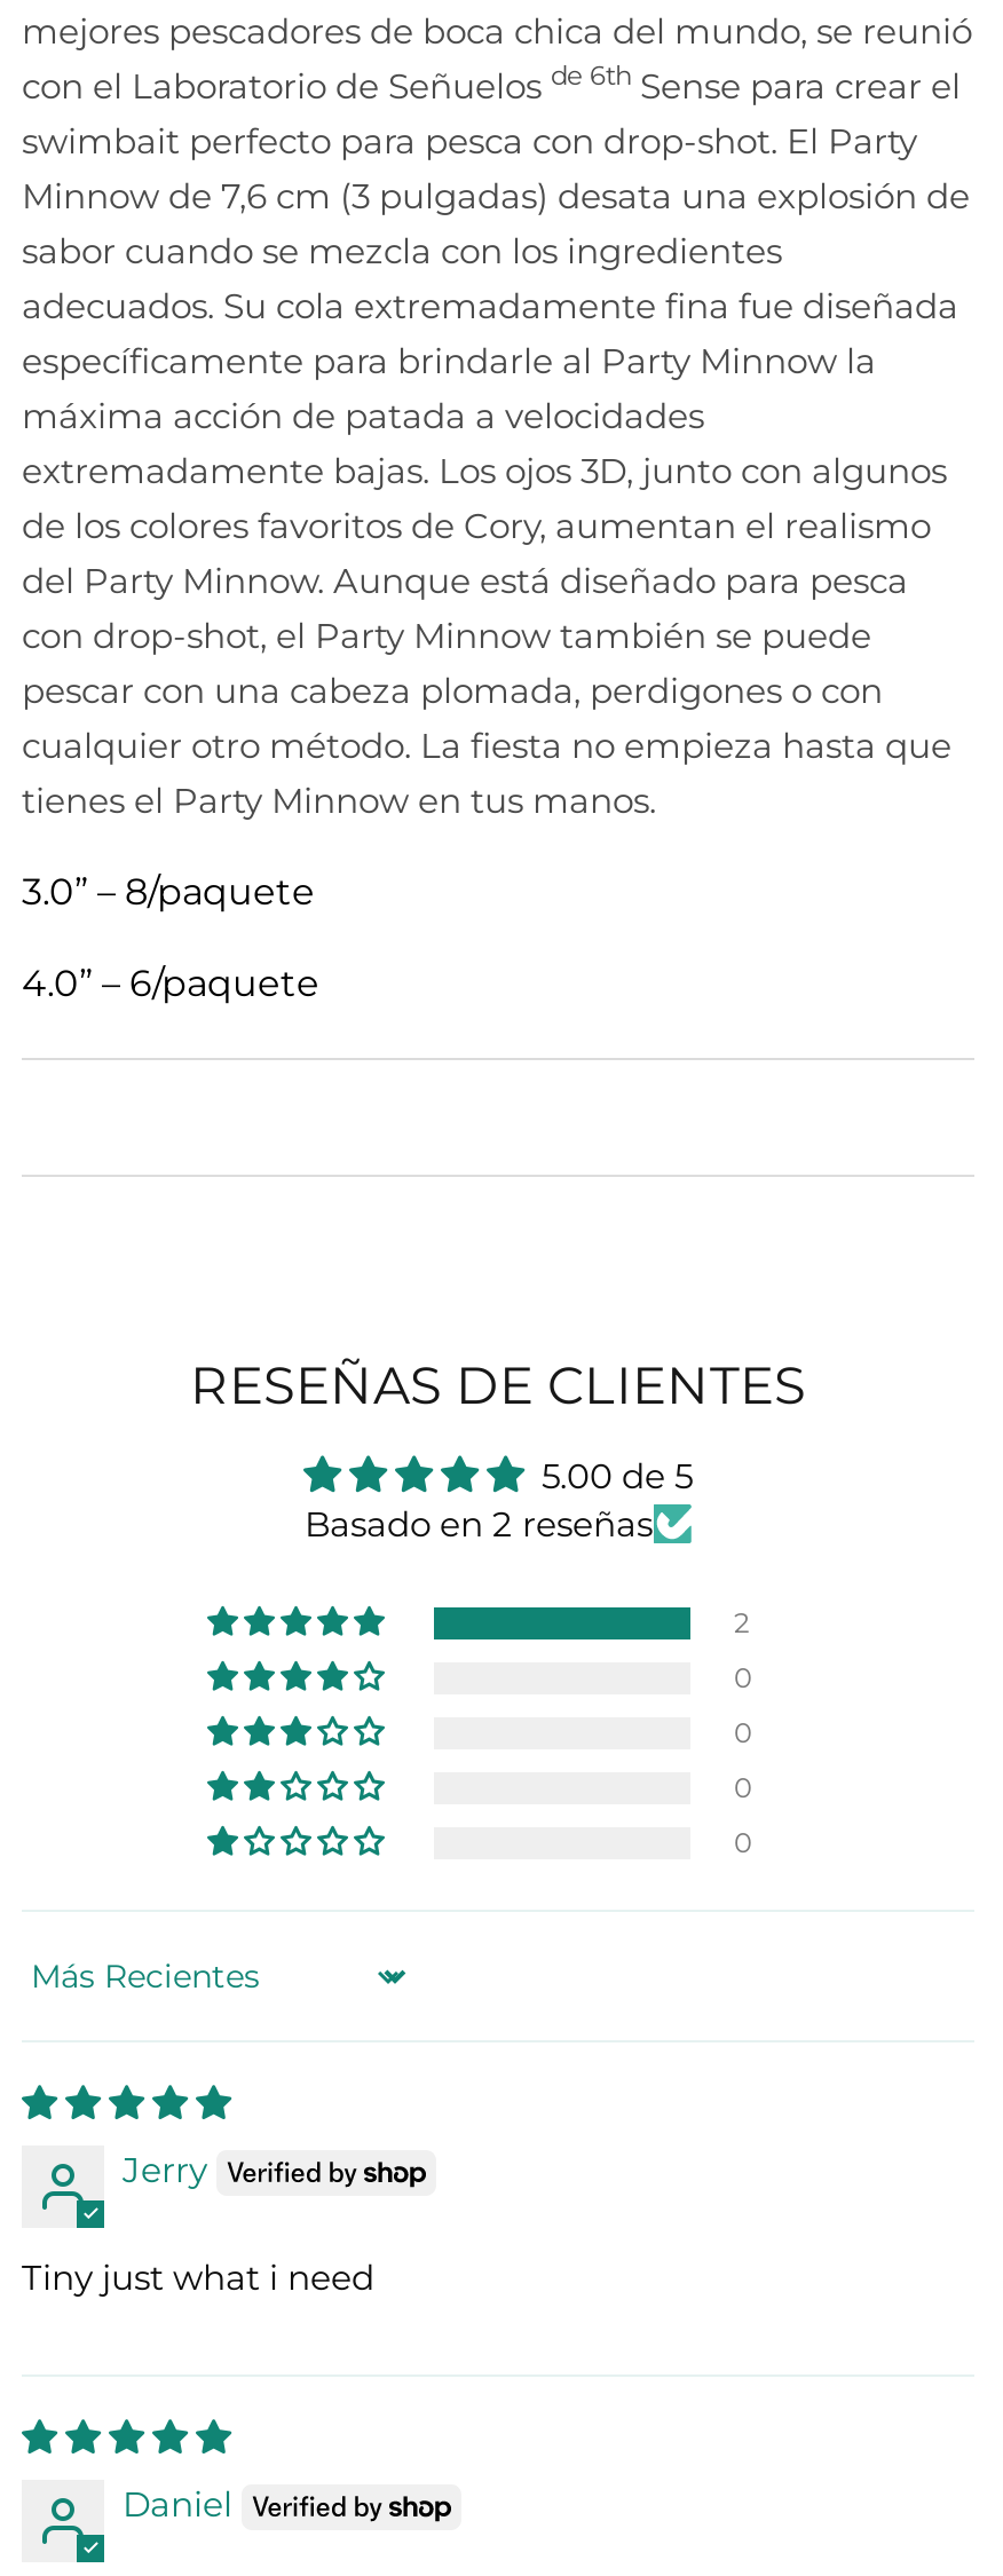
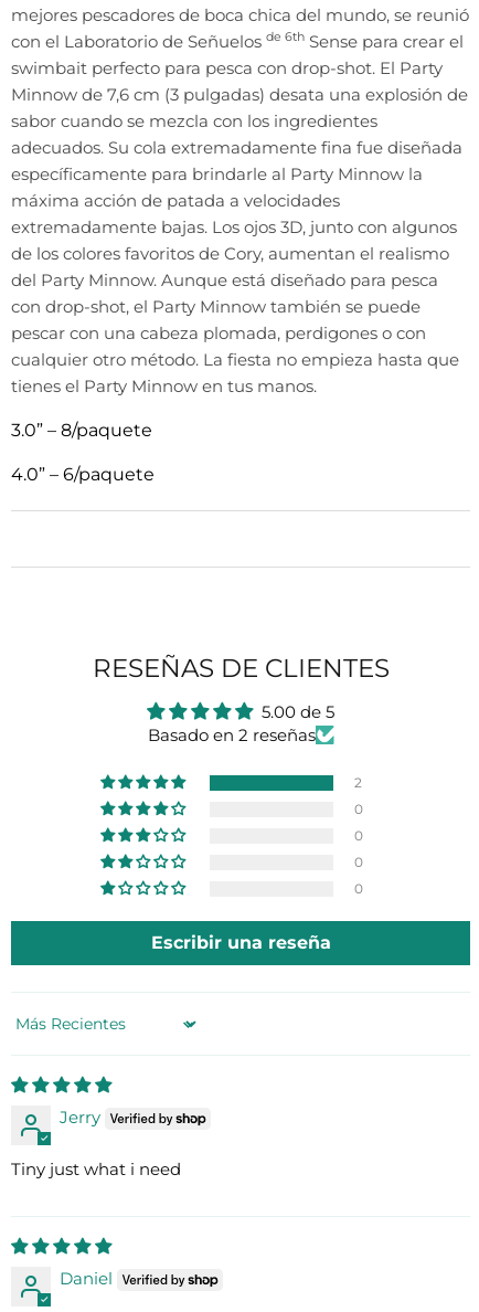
none -> [151,932,331,953] Escribir una reseña

